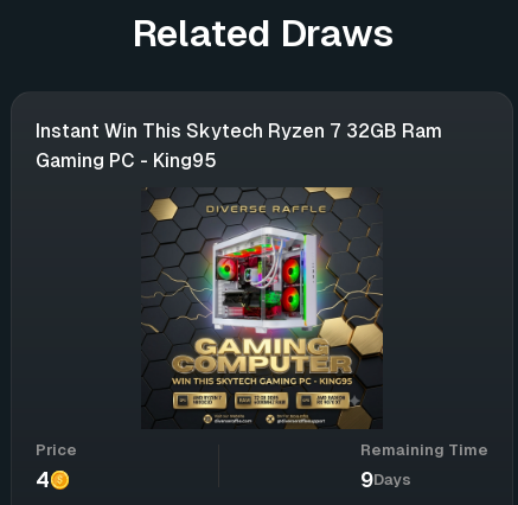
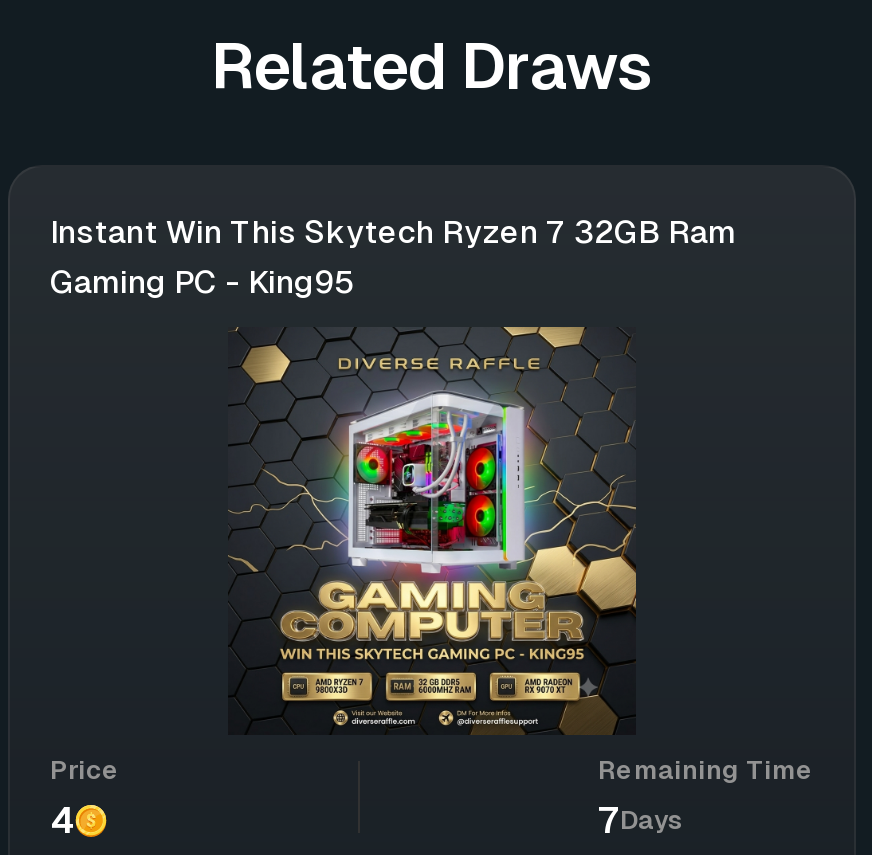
[360,468,411,493] 9Days -> [598,800,684,842] 7Days

